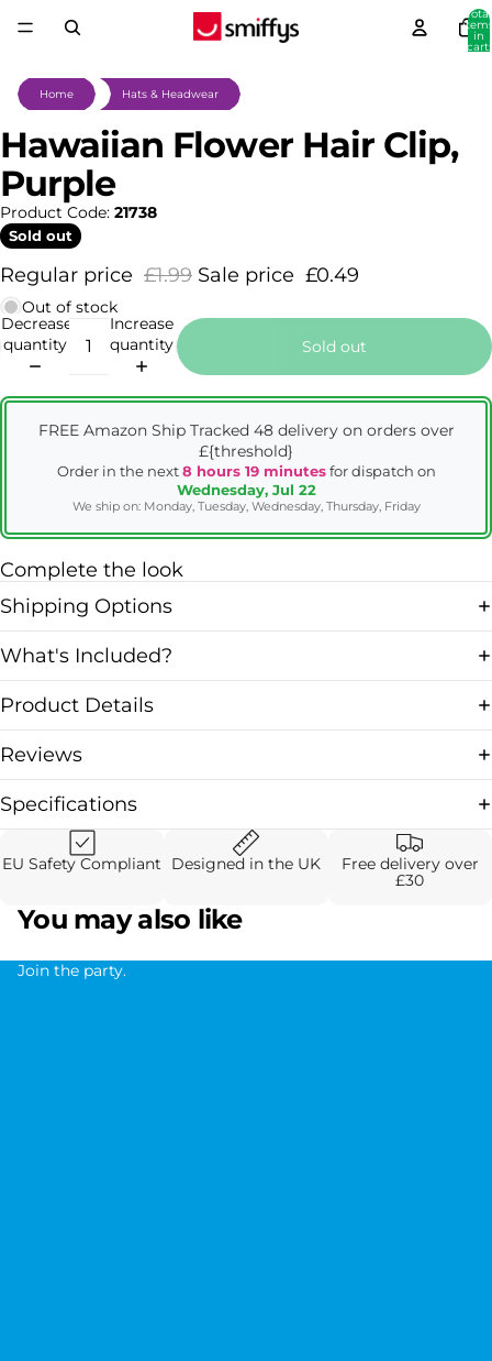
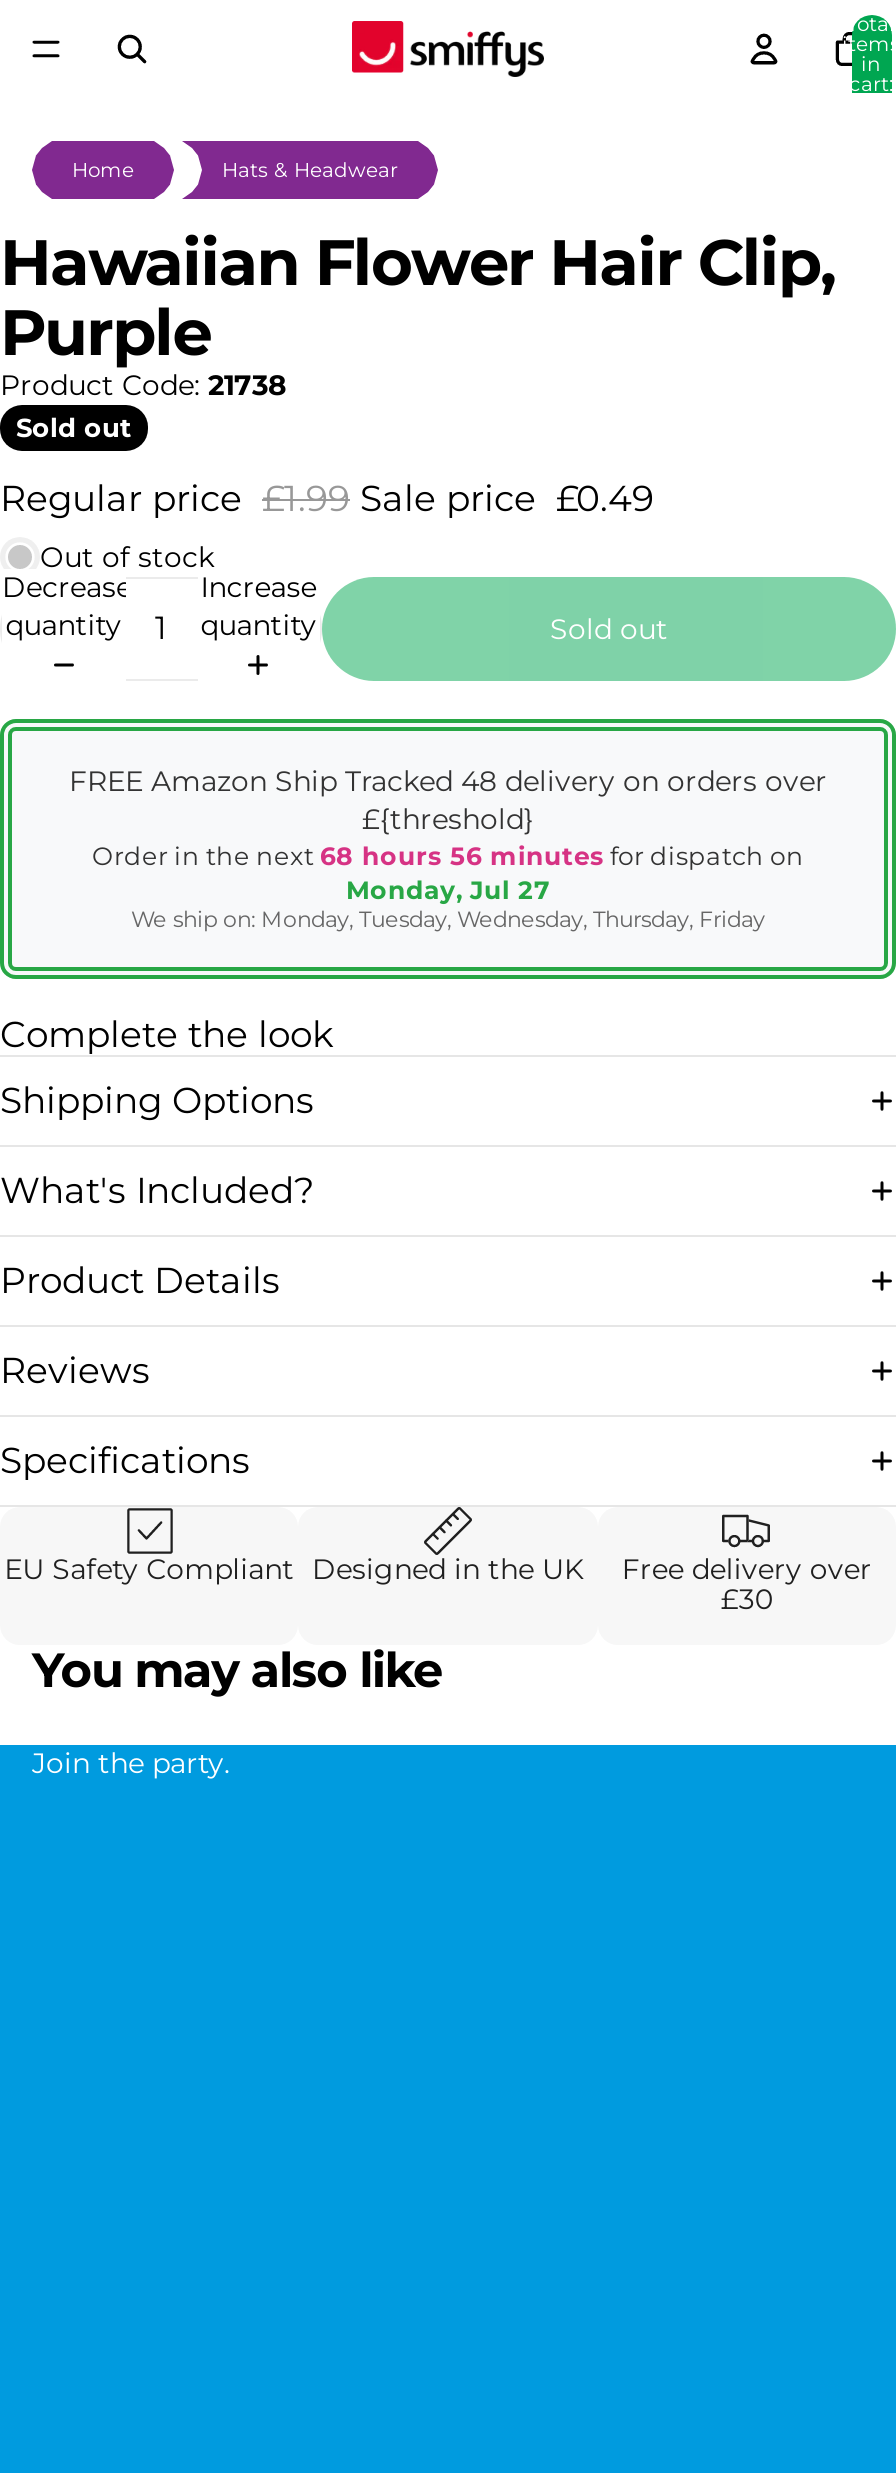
[57,463,435,480] Order in the next 8 hours 19 minutes for dispatch on -> [92,841,804,871] Order in the next 68 hours 56 minutes for dispatch on
[176,482,316,498] Wednesday, Jul 22 -> [346,875,550,905] Monday, Jul 27

